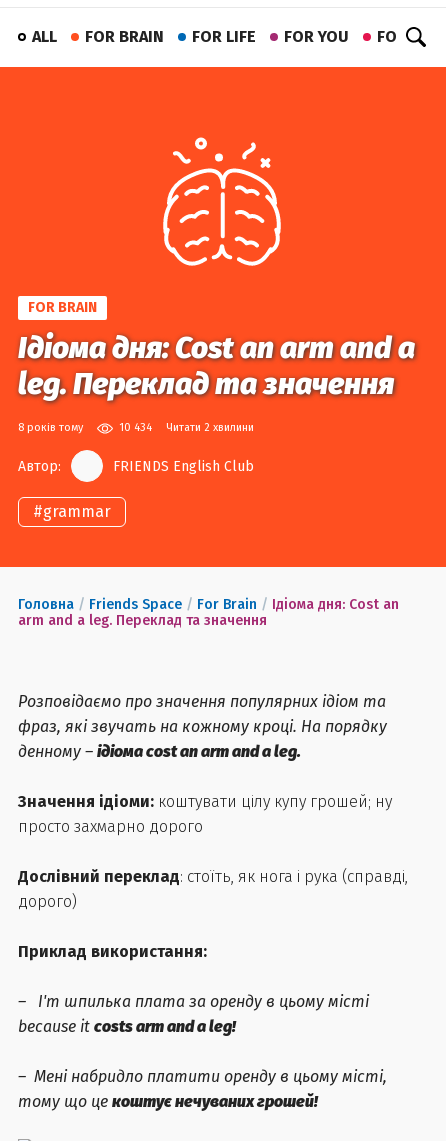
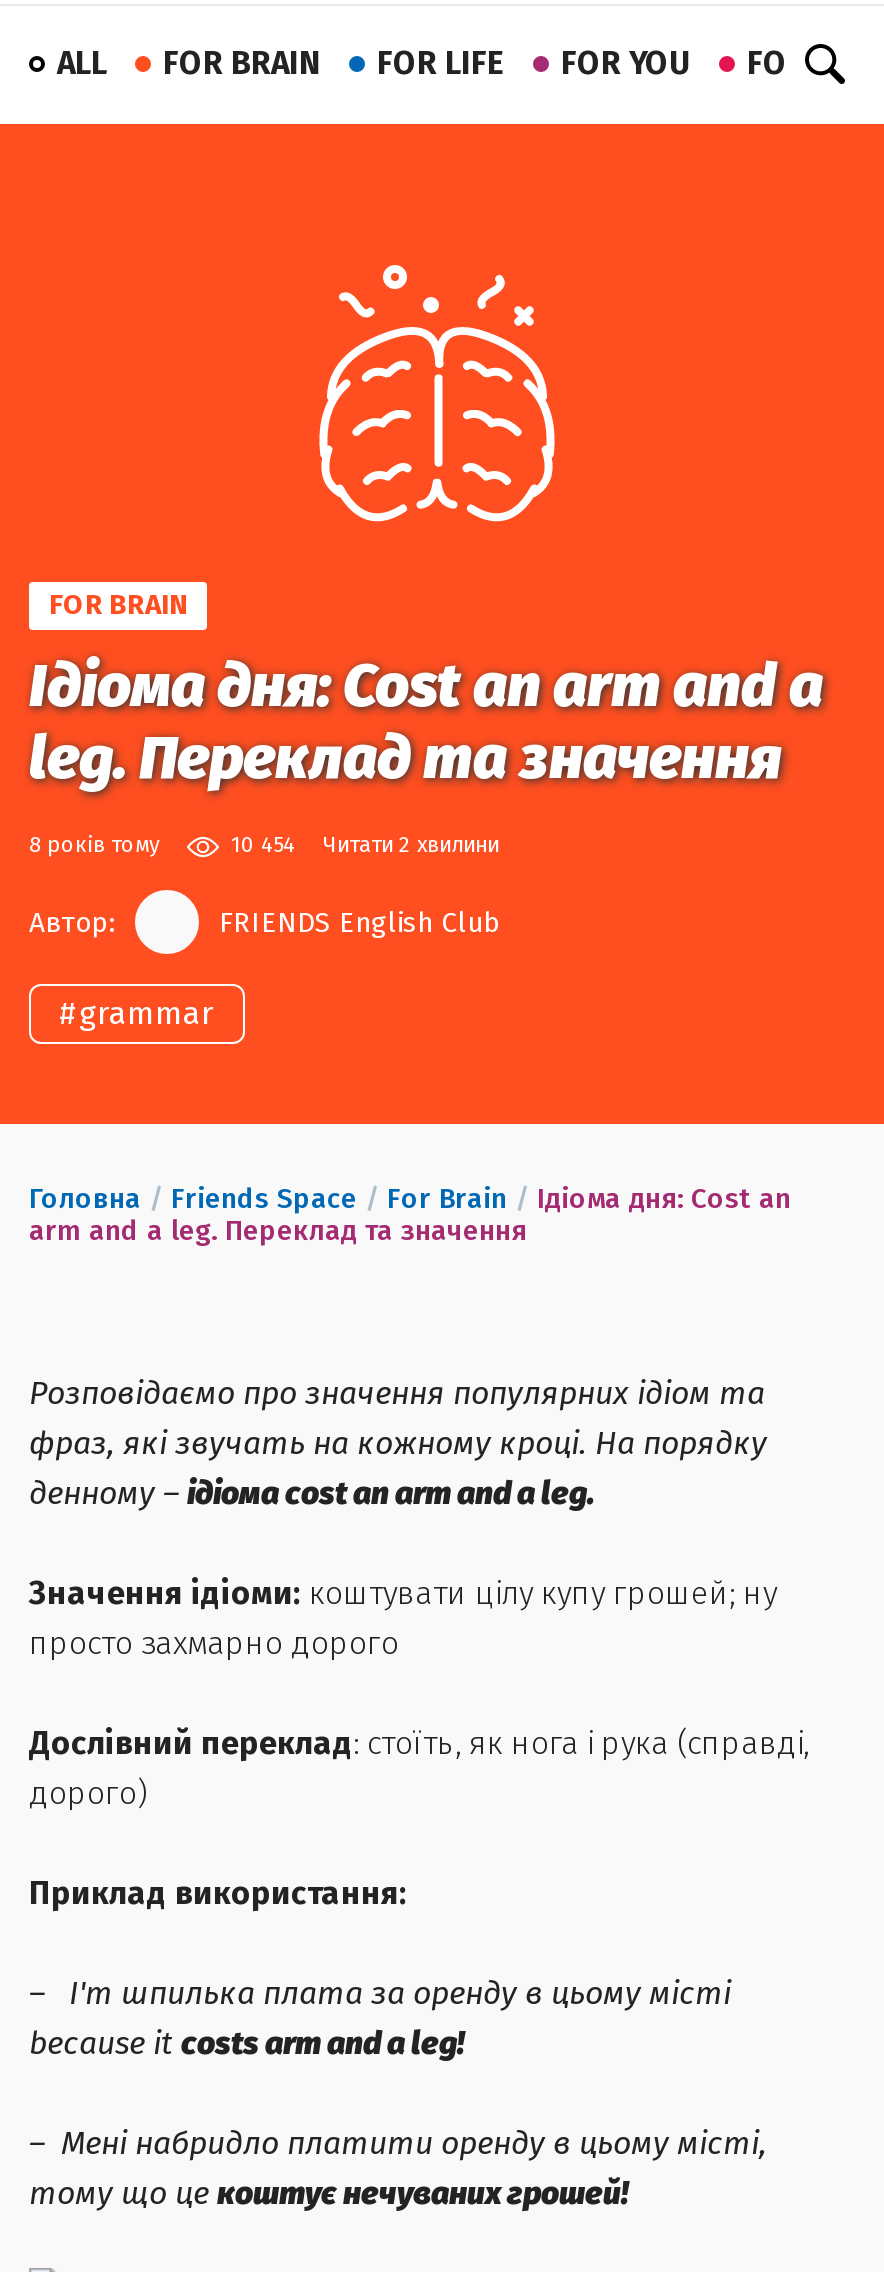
[119,421,254,434] 10 434 Читати 2 хвилини -> [231,832,499,858] 10 454 Читати 2 хвилини

